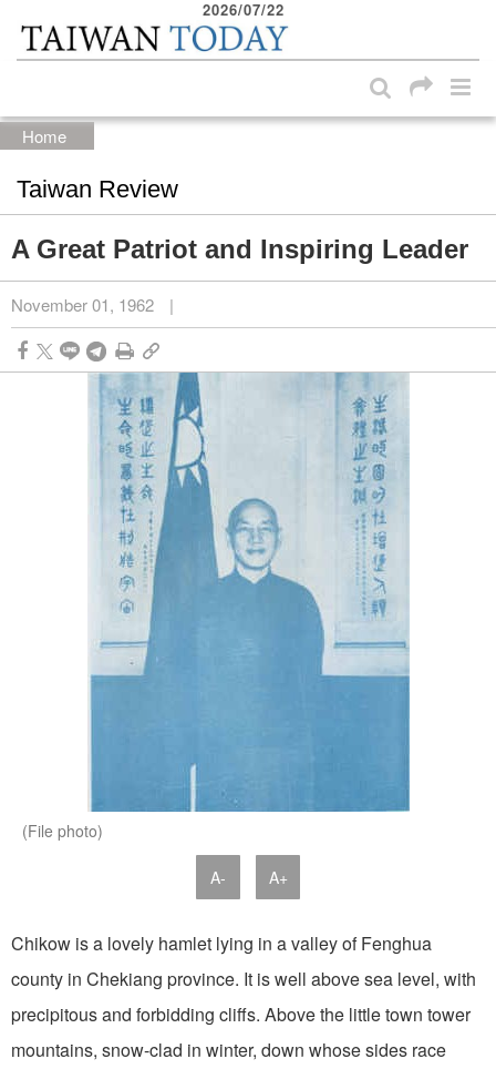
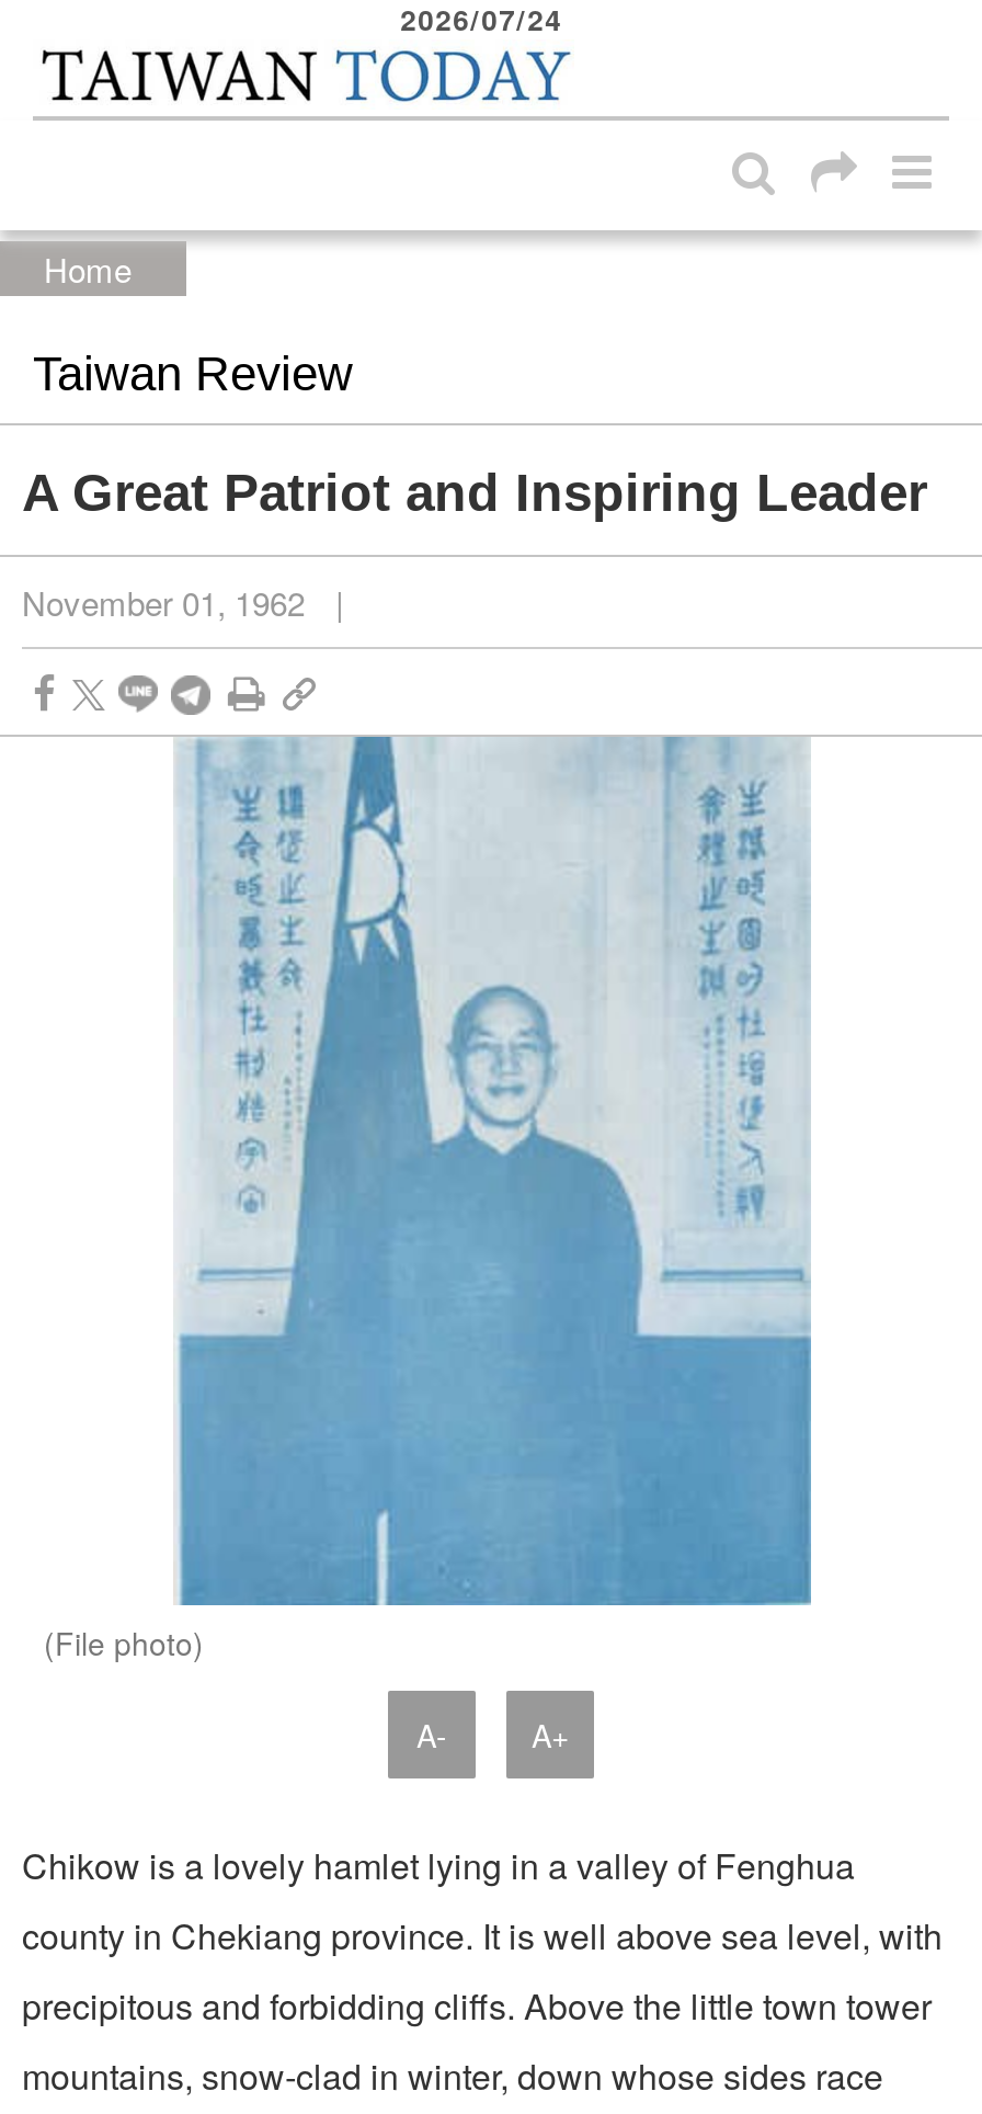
[202,0,284,20] 2026/07/22 -> [400,0,562,39] 2026/07/24

